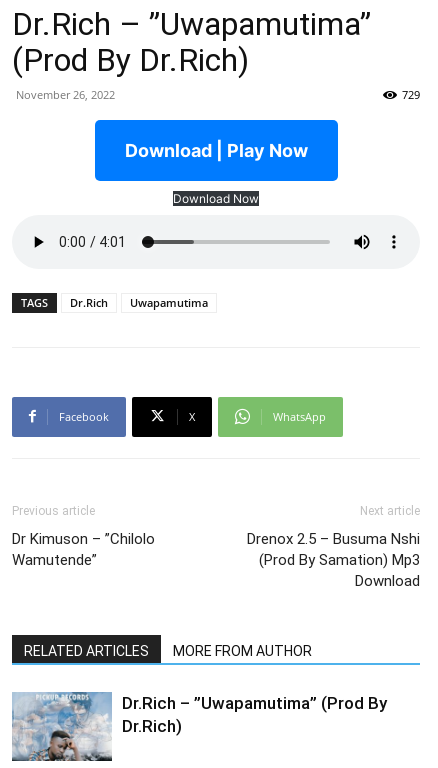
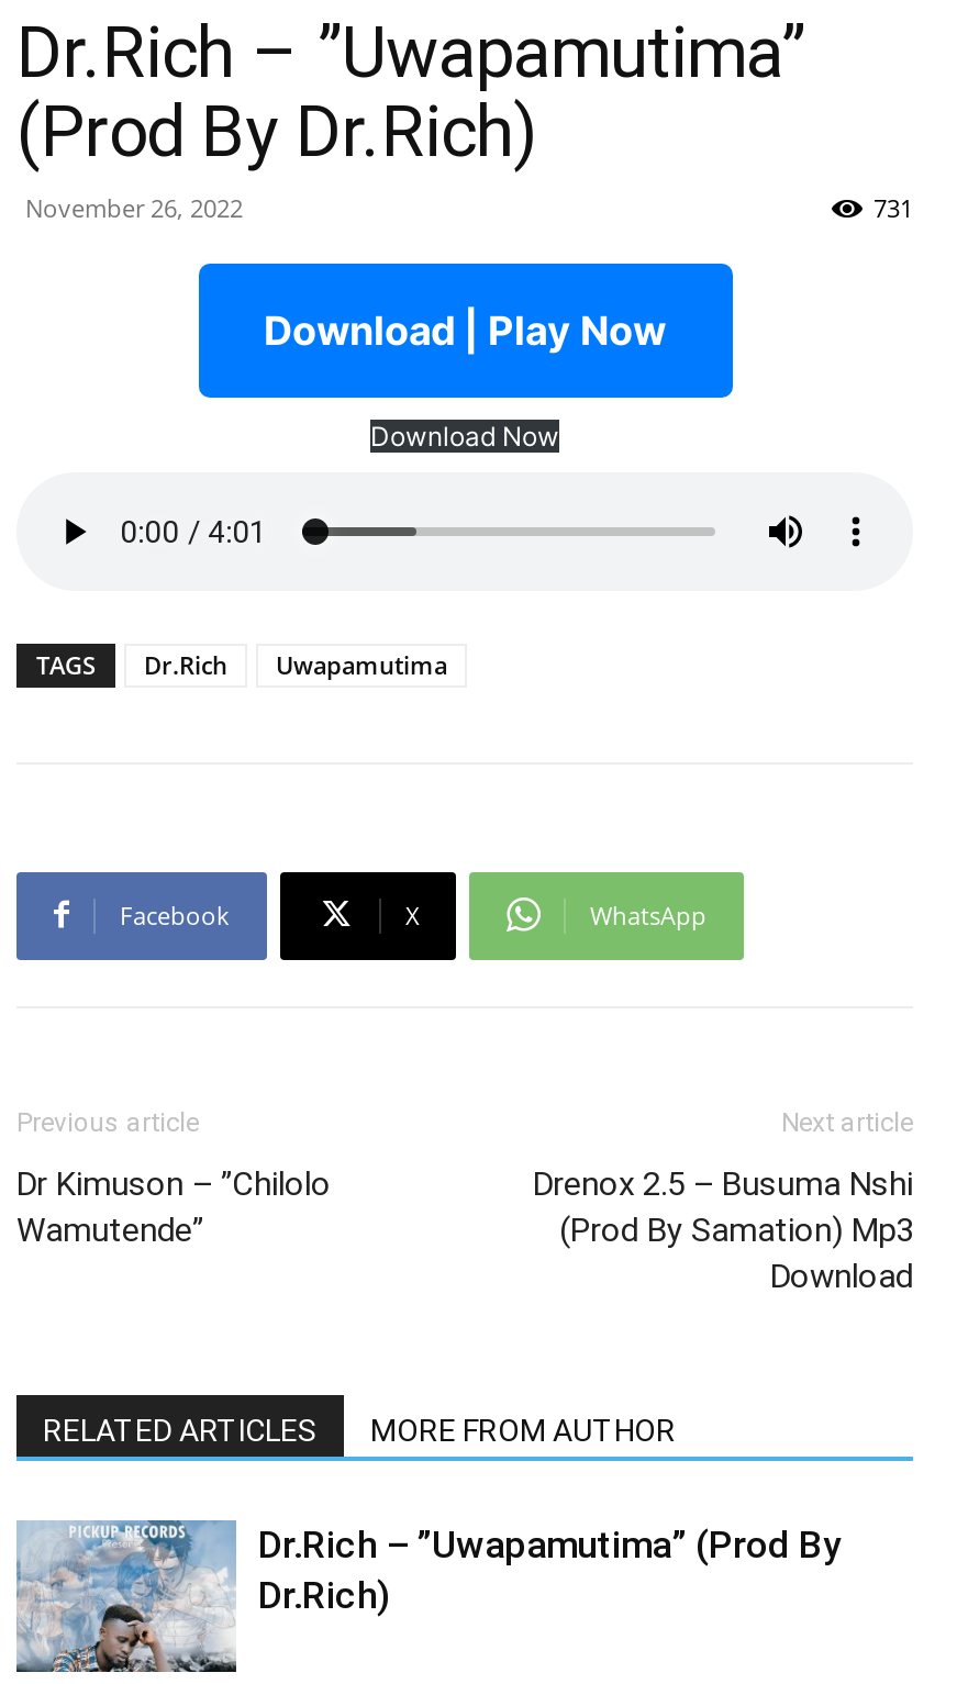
[402,87,420,102] 729 -> [873,191,913,224] 731

